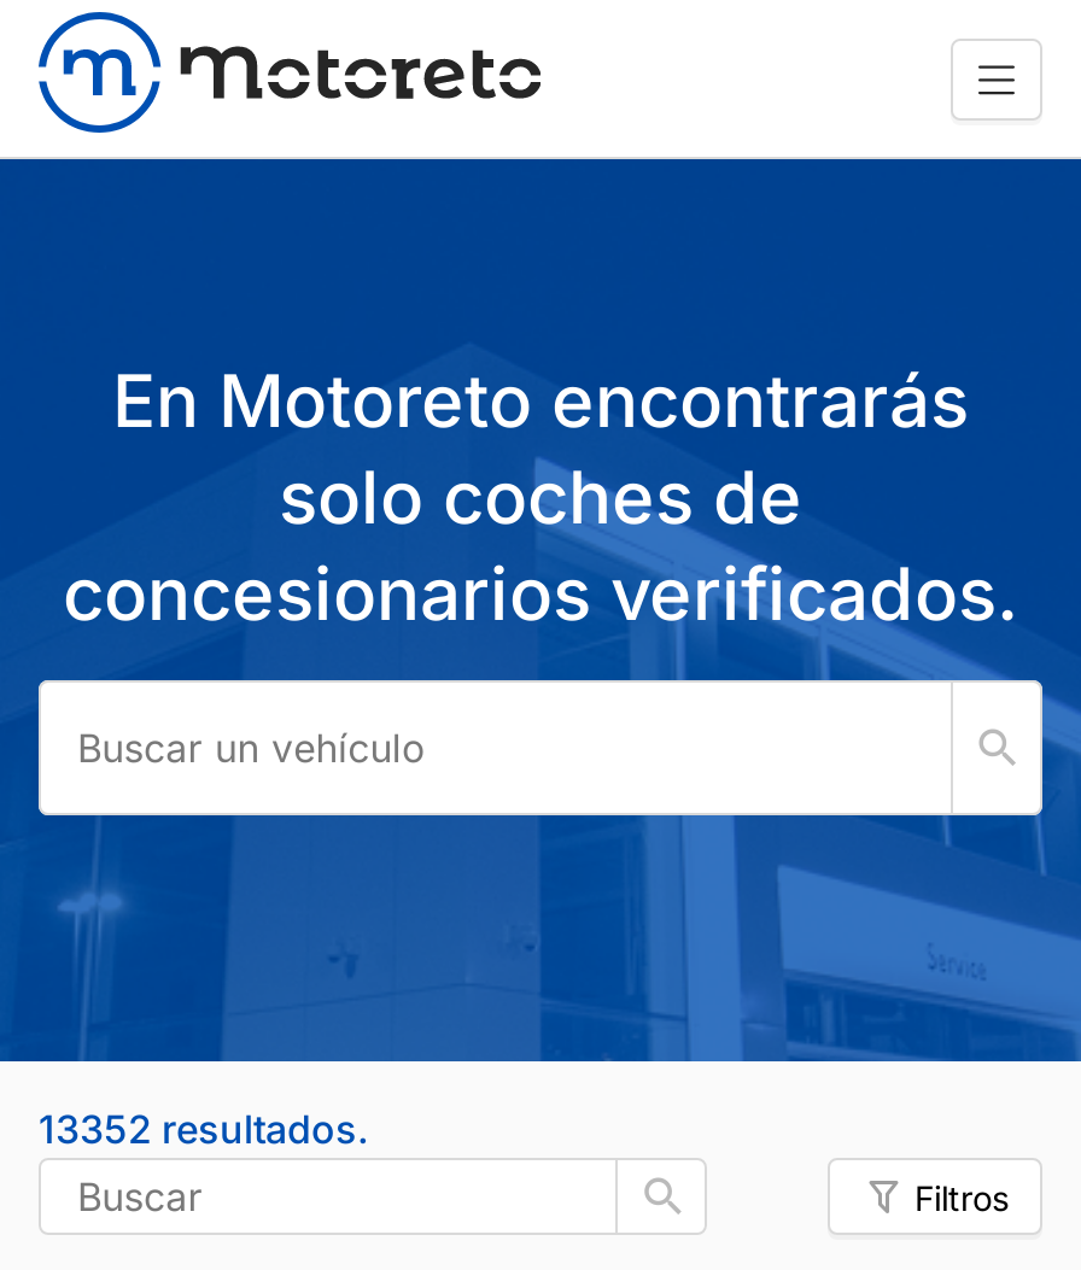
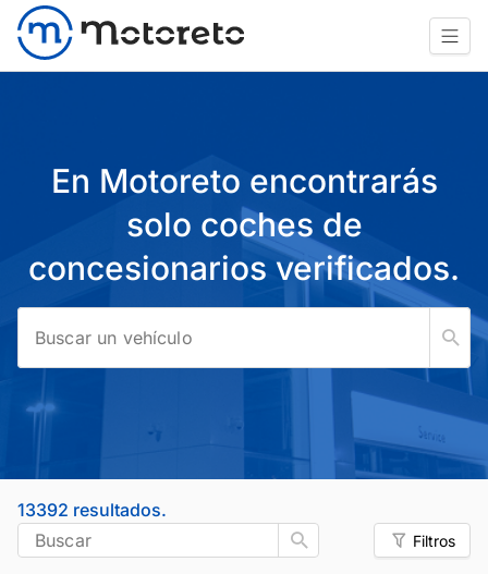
[39,1105,369,1153] 13352 resultados. -> [17,499,167,521] 13392 resultados.

